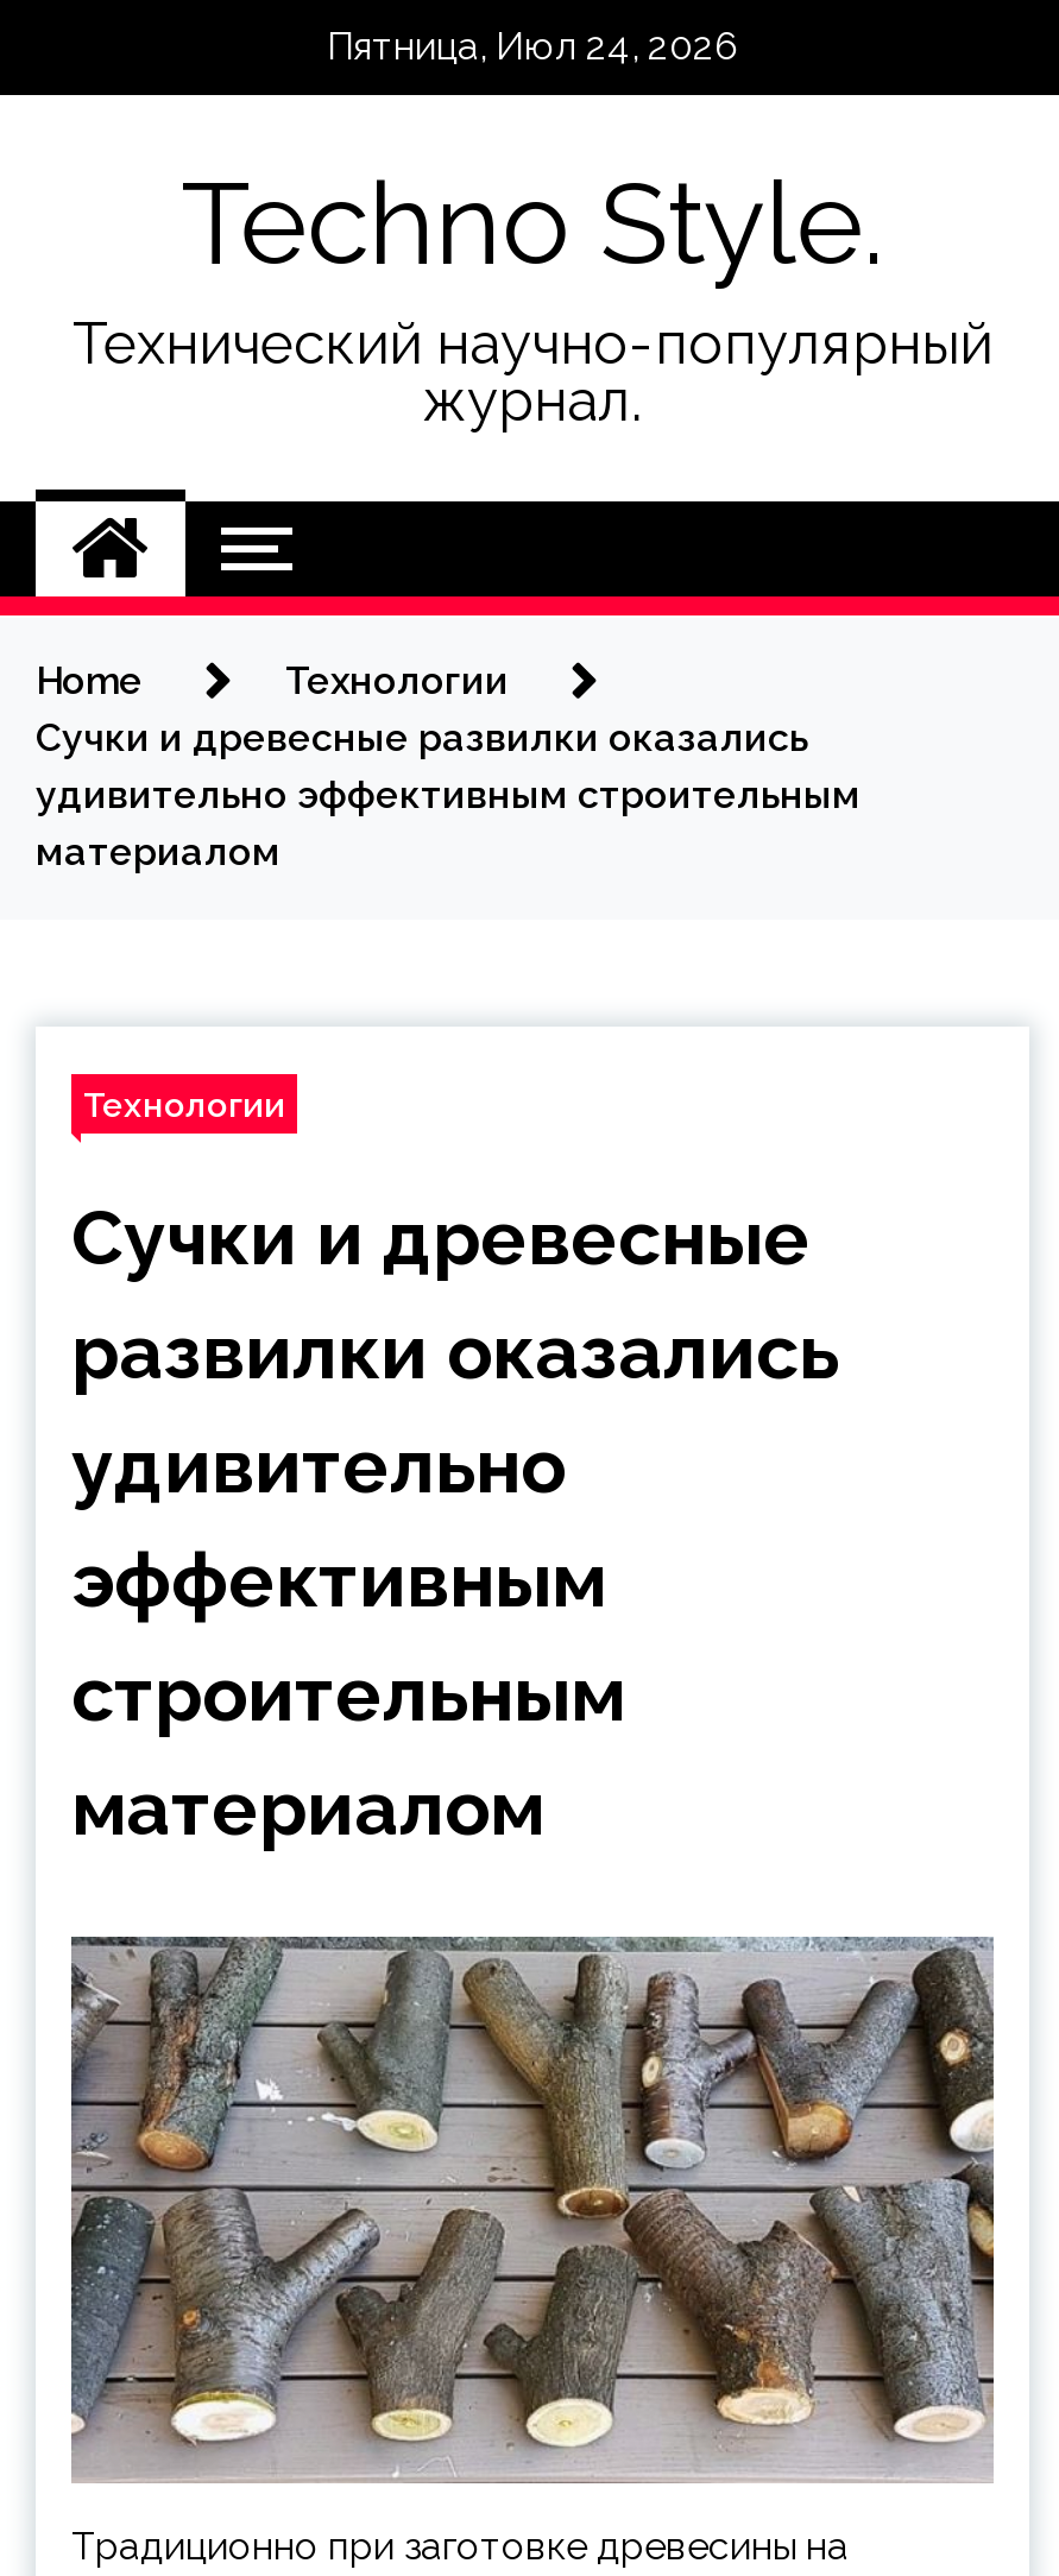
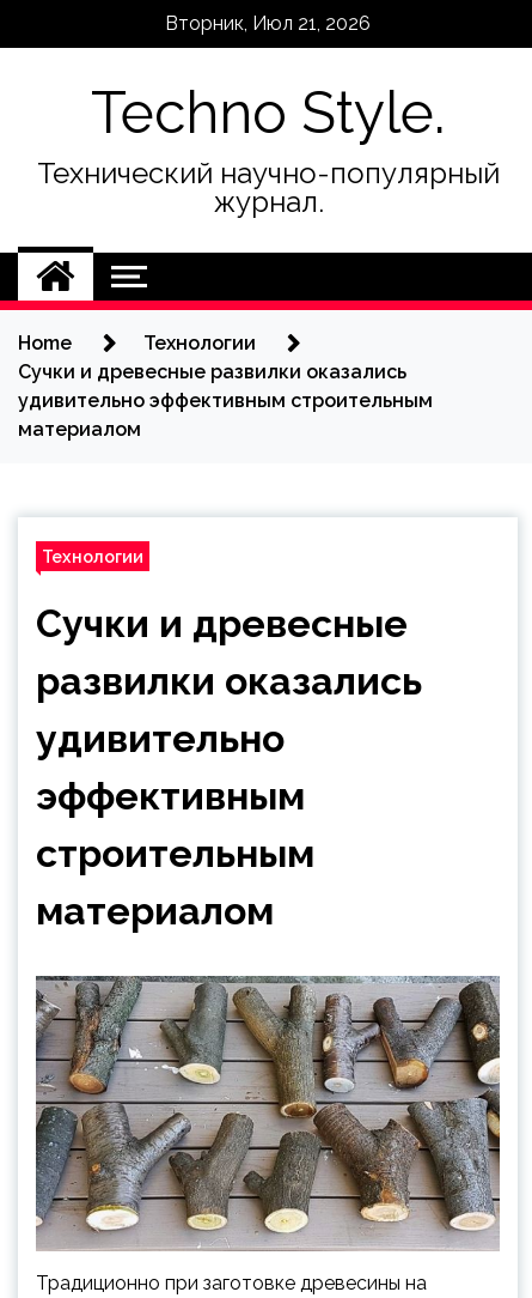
[327,24,738,69] Пятница, Июл 24, 2026 -> [165,12,371,35] Вторник, Июл 21, 2026

